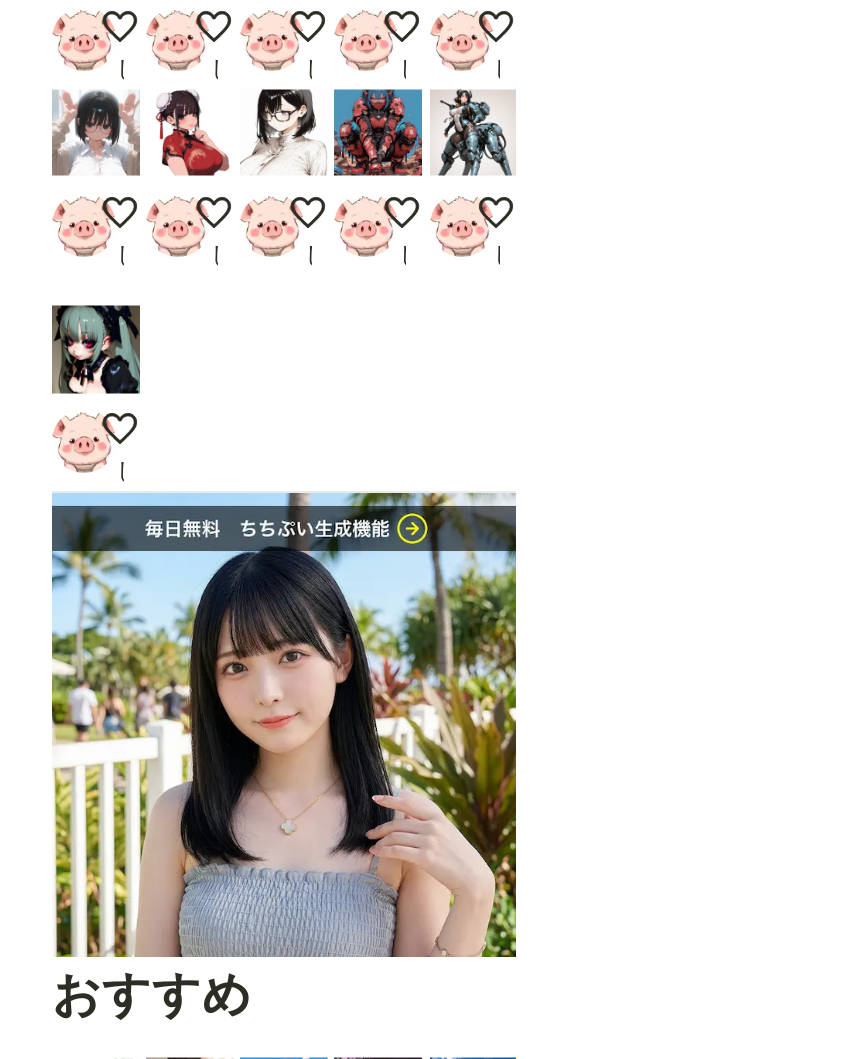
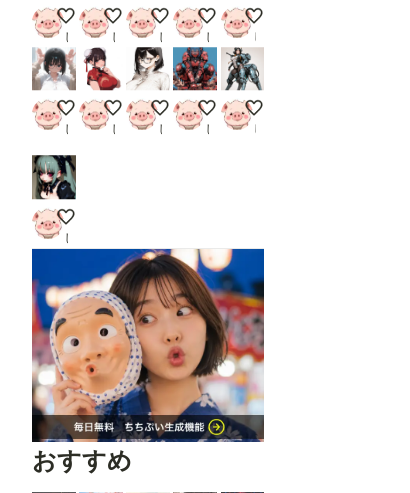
[50,490,518,958] [image] -> [31,248,265,443] [image]

